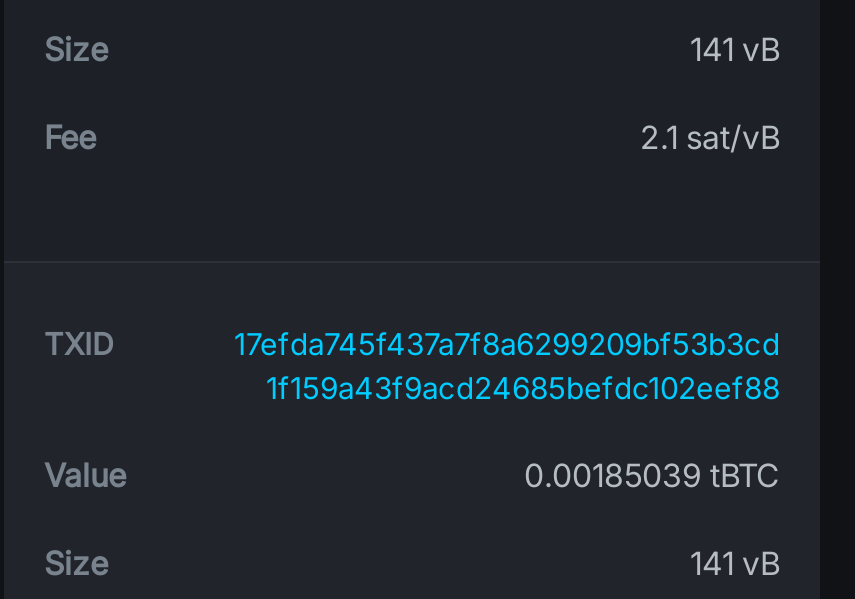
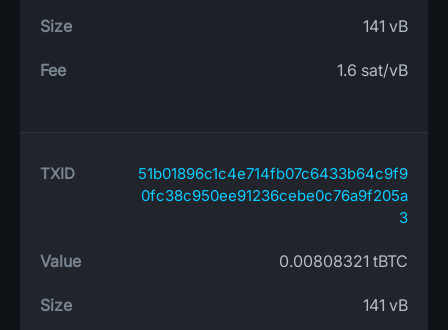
[640,116,780,156] 2.1 sat/vB -> [337,59,408,79] 1.6 sat/vB
[234,324,780,406] 17efda745f437a7f8a6299209bf53b3cd | 1f159a43f9acd24685befdc102eef88 -> [138,163,408,226] 51b01896c1c4e714fb07c6433b64c9f9 | 0fc38c950ee91236cebe0c76a9f205a | 3
[524,454,780,494] 0.00185039 tBTC -> [279,250,408,270] 0.00808321 tBTC

